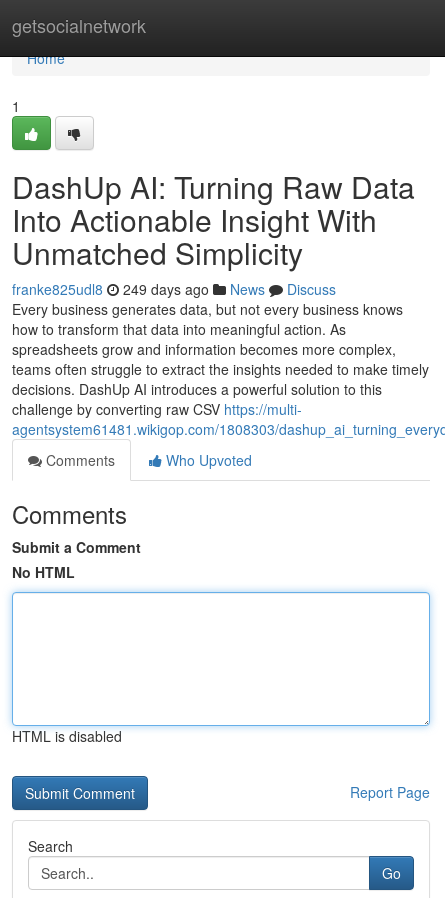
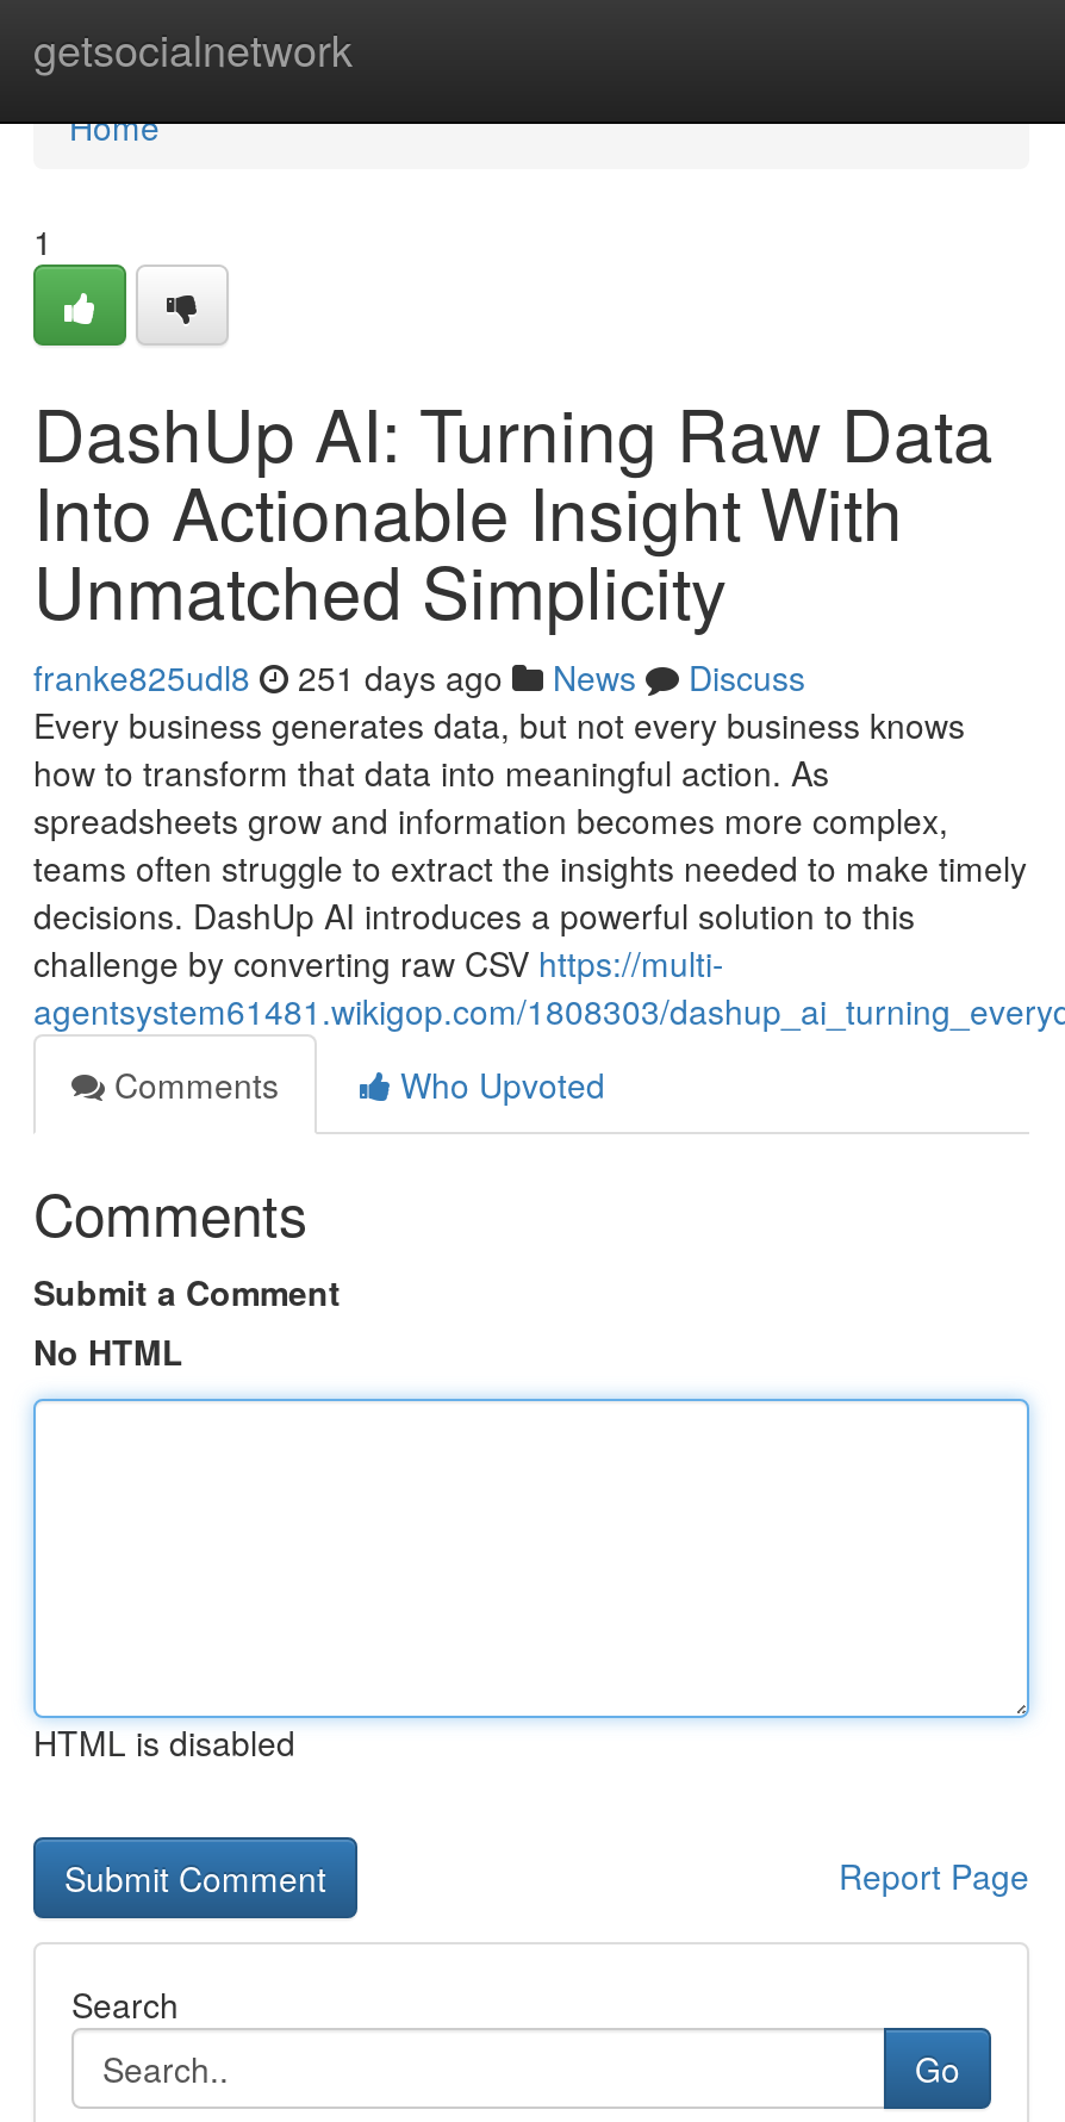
[12,279,336,299] franke825udl8 249 days ago News Discuss -> [33,653,805,701] franke825udl8 251 days ago News Discuss

